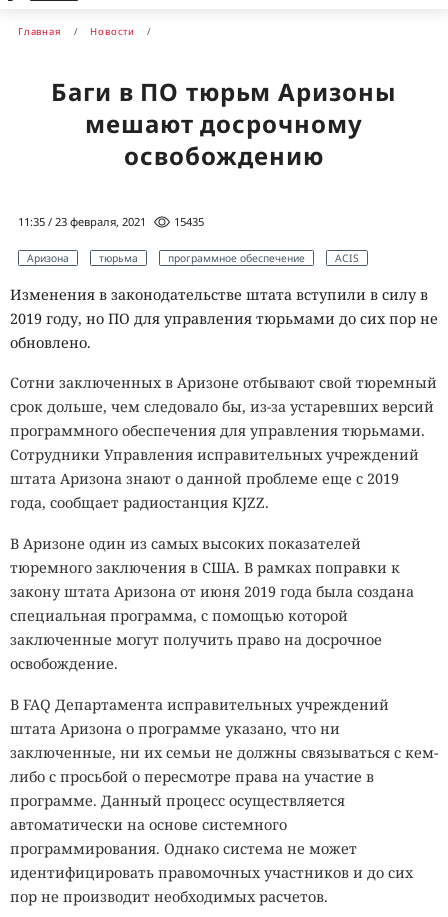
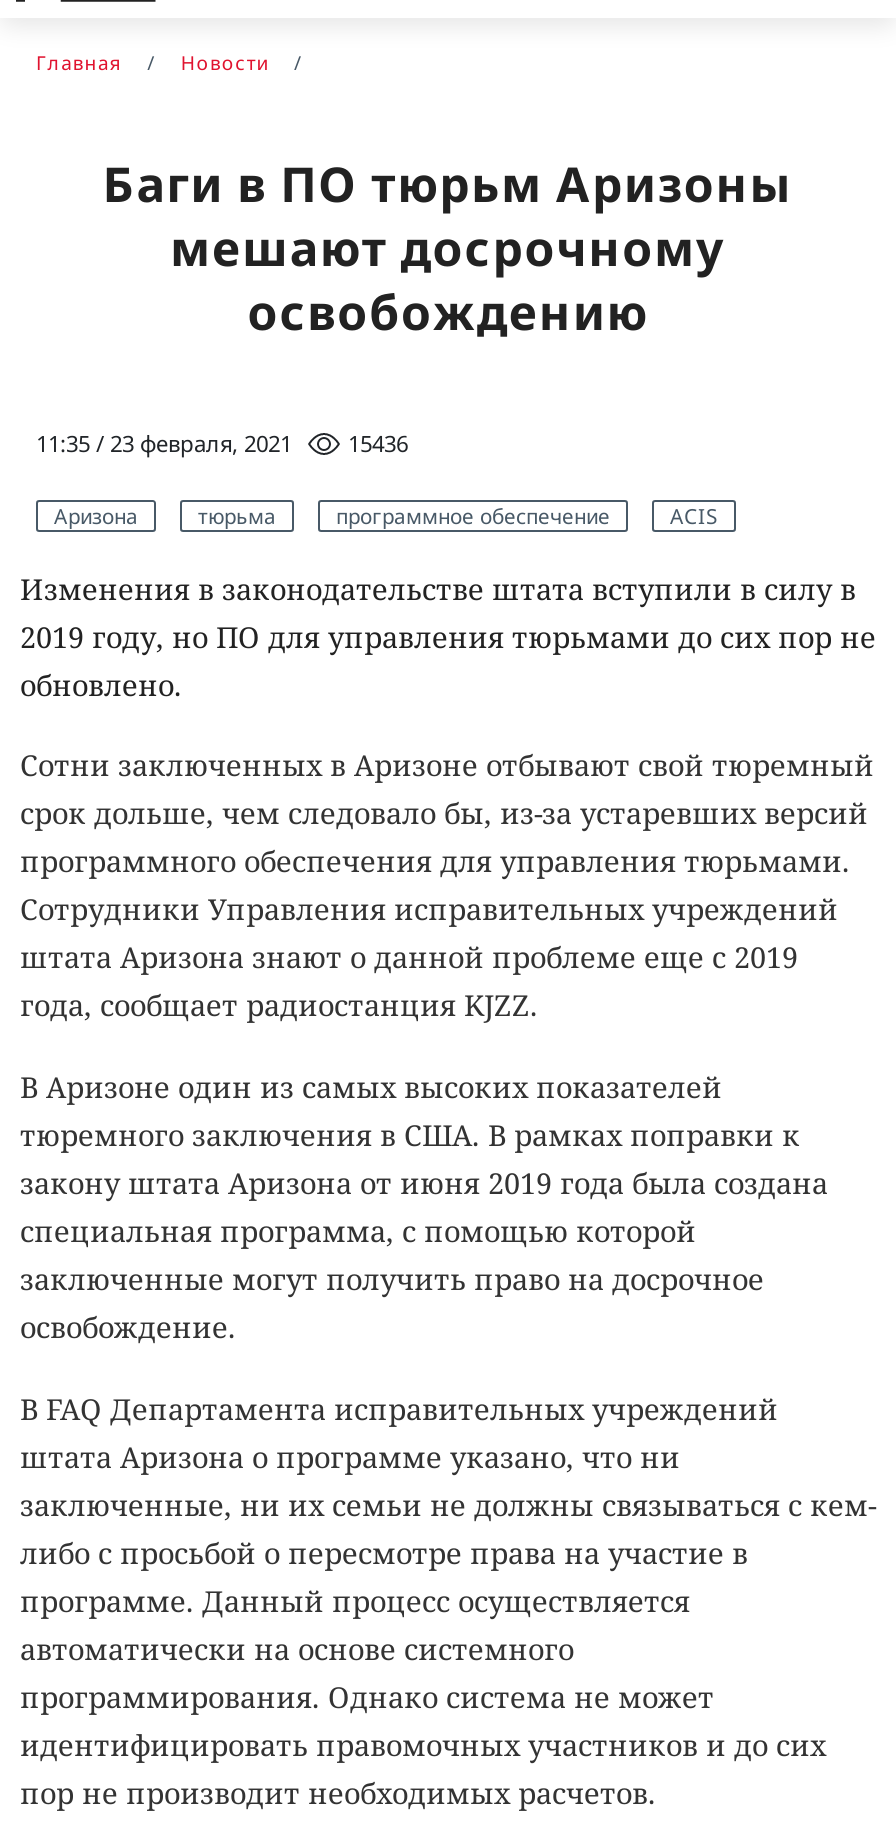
[18,214,204,229] 11:35 / 23 февраля, 2021 15435 -> [36,427,408,457] 11:35 / 23 февраля, 2021 15436

